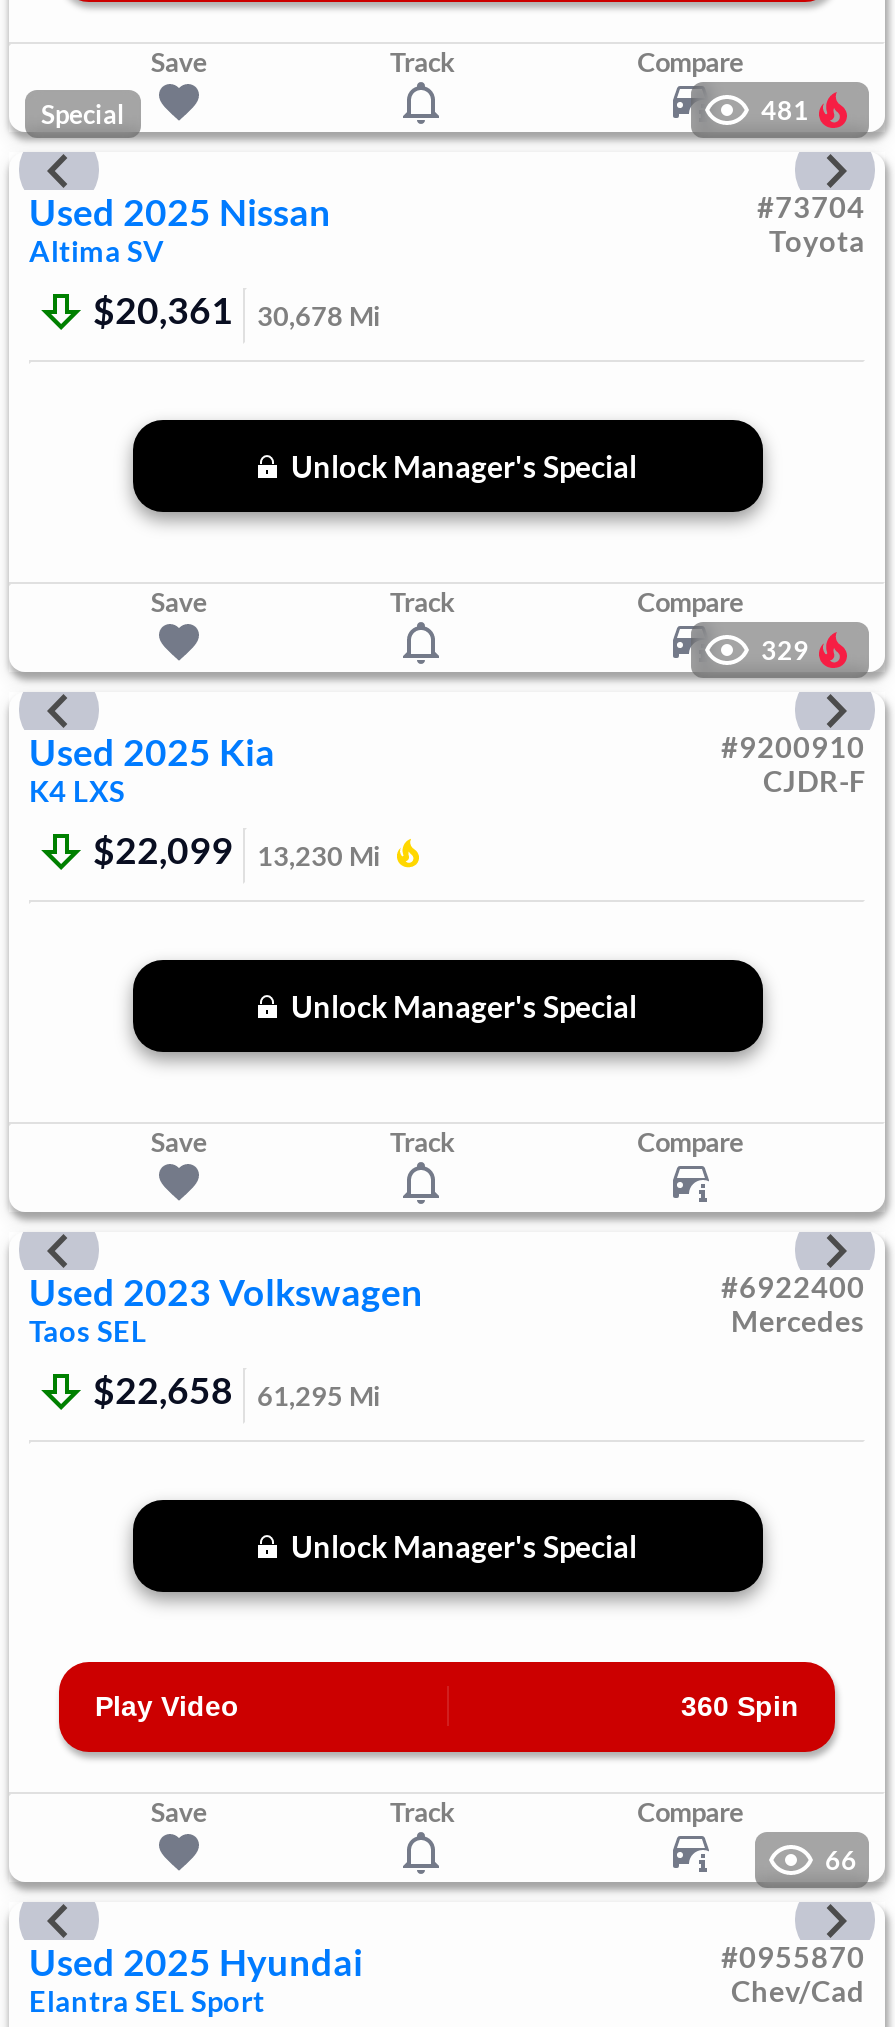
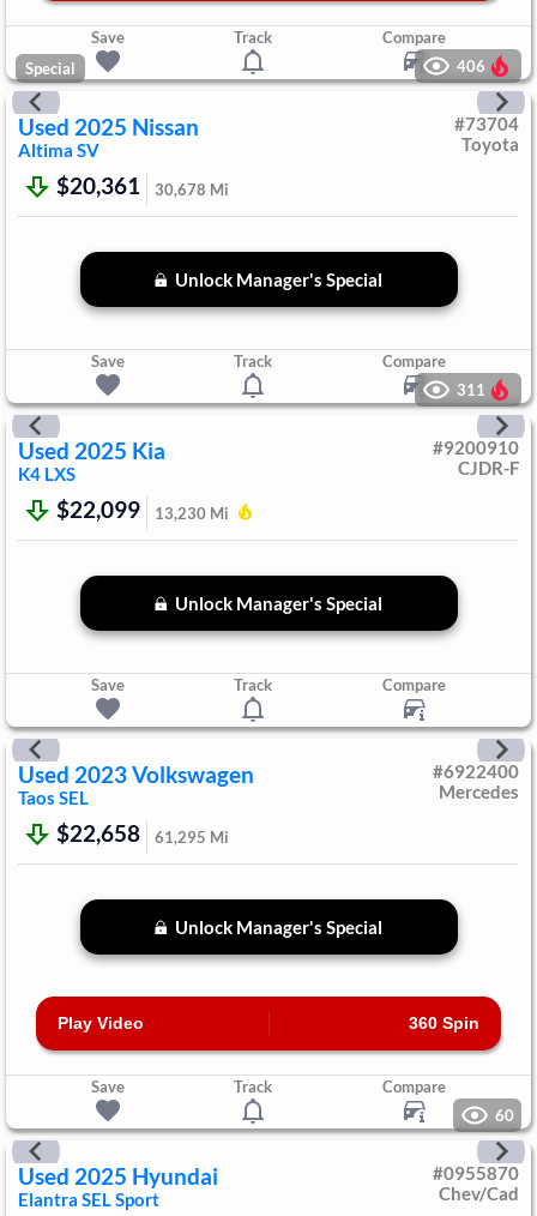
[761,93,809,125] 481 -> [457,56,485,75] 406
[761,633,809,665] 329 -> [457,380,485,399] 311
[825,1843,857,1875] 66 -> [495,1105,514,1124] 60

